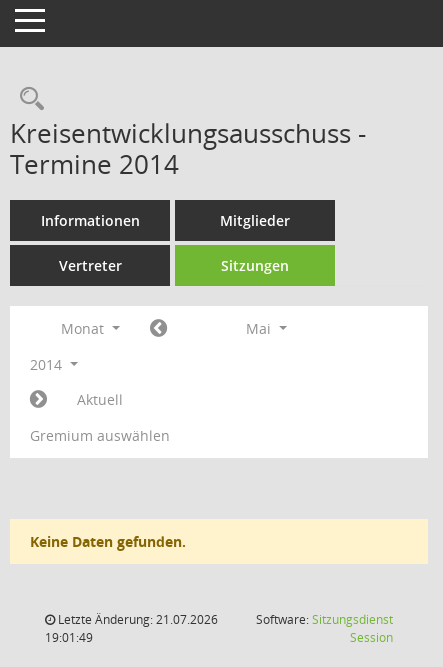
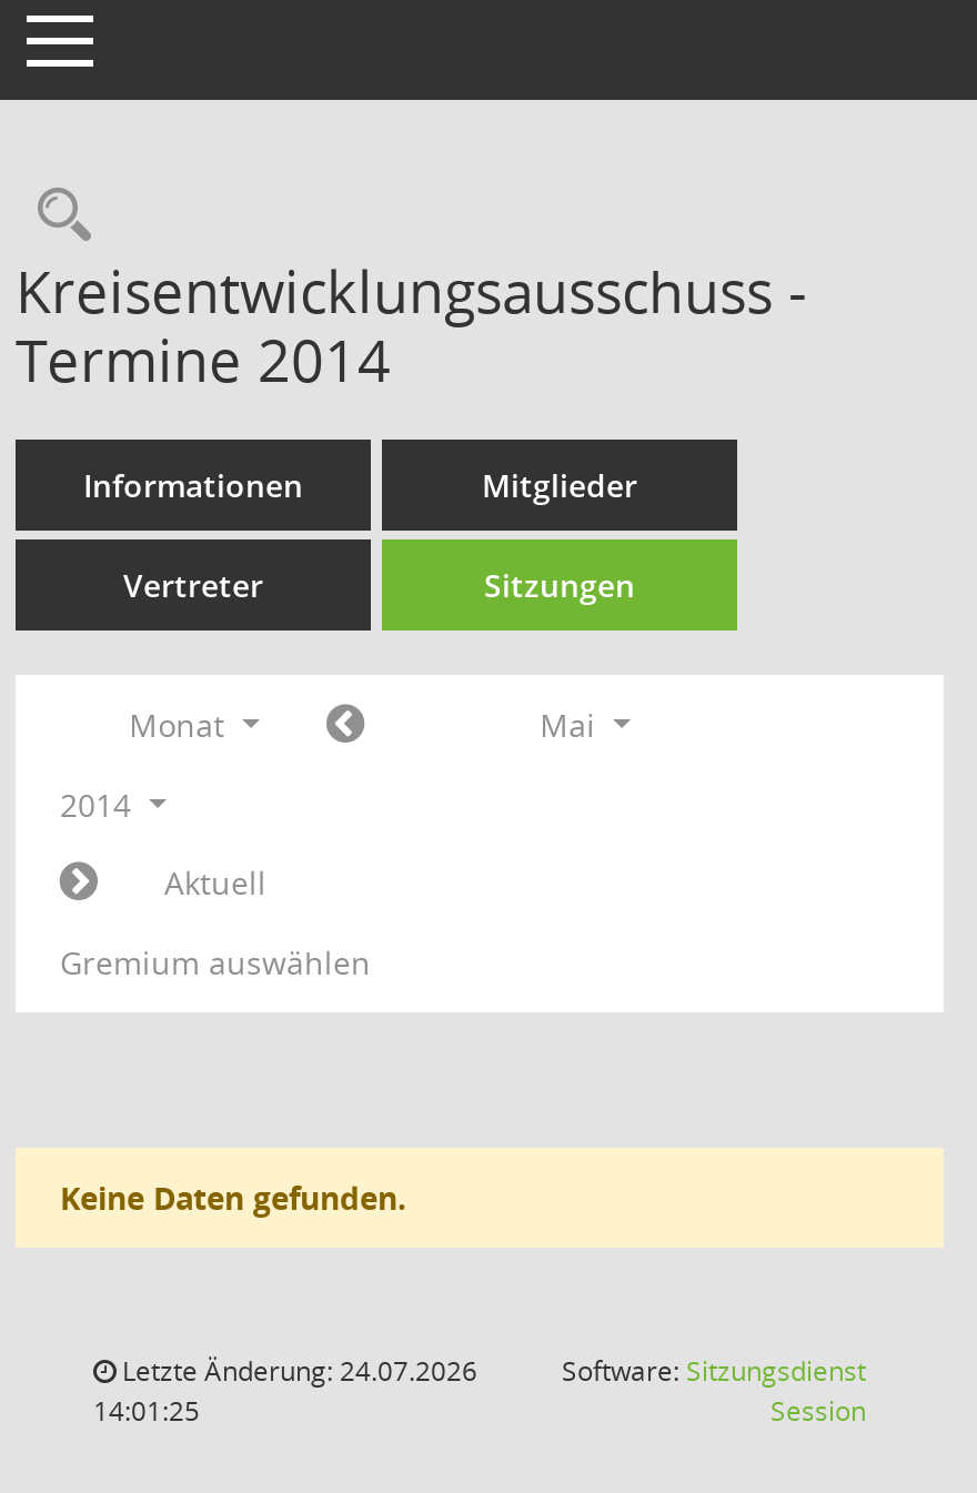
[55,611,218,628] Letzte Änderung: 21.07.2026 -> [115,1352,477,1390] Letzte Änderung: 24.07.2026
[45,629,93,646] 19:01:49 -> [93,1392,200,1430] 14:01:25

